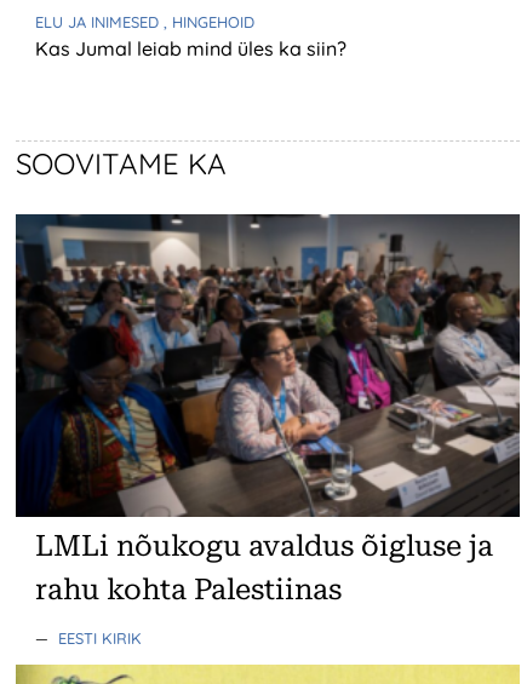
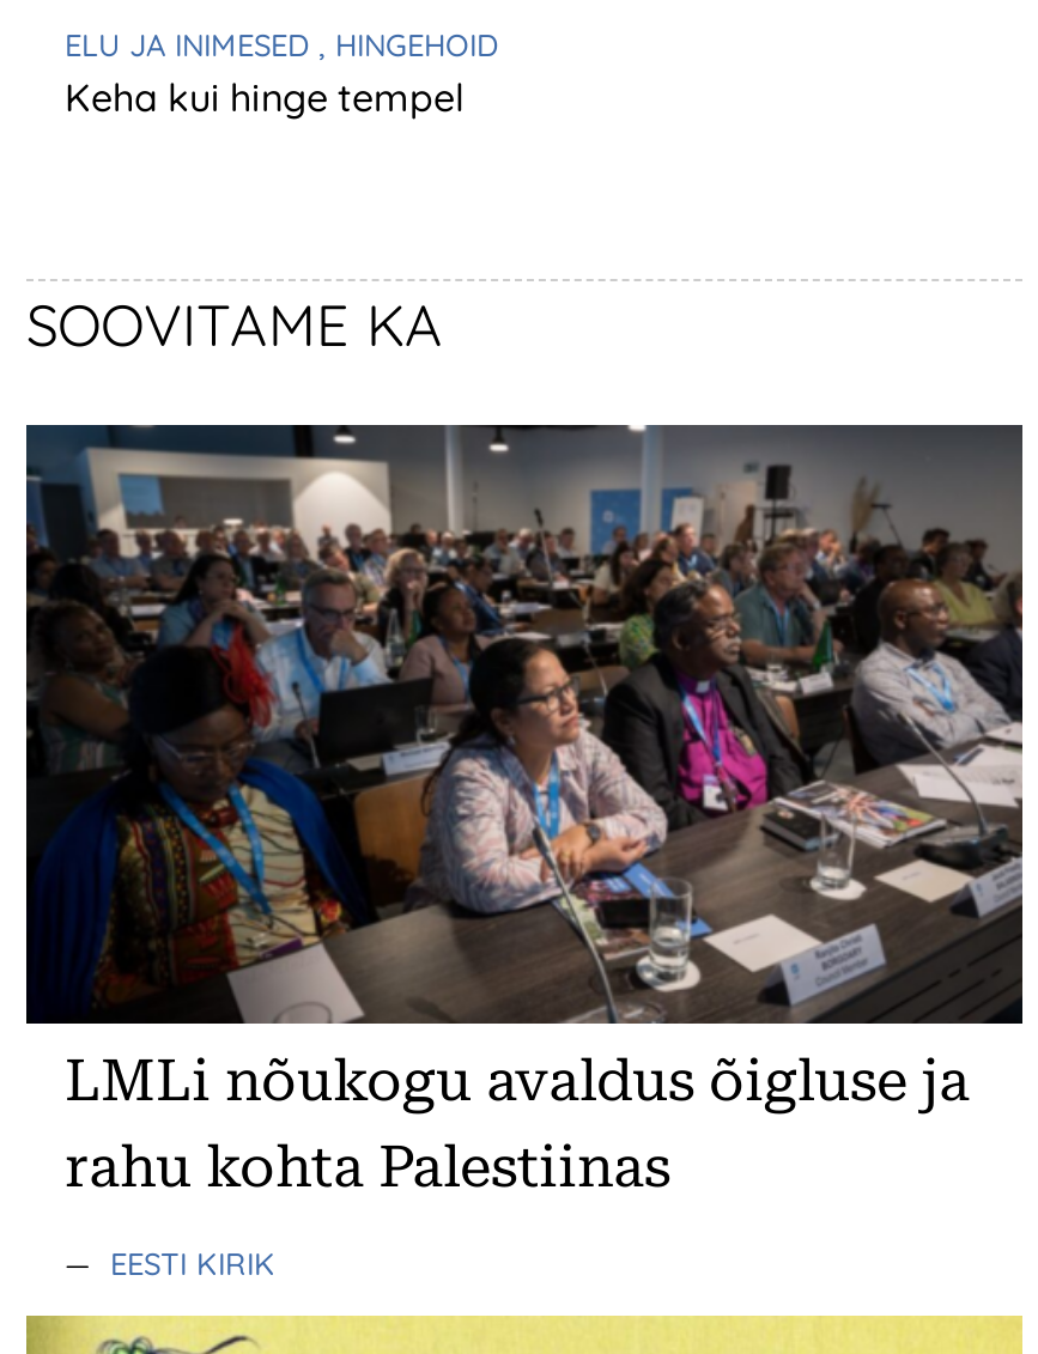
[35,36,346,61] Kas Jumal leiab mind üles ka siin? -> [65,73,465,121] Keha kui hinge tempel

